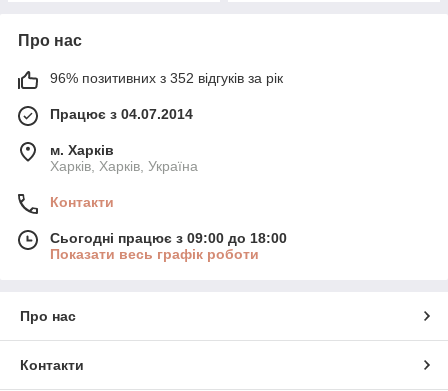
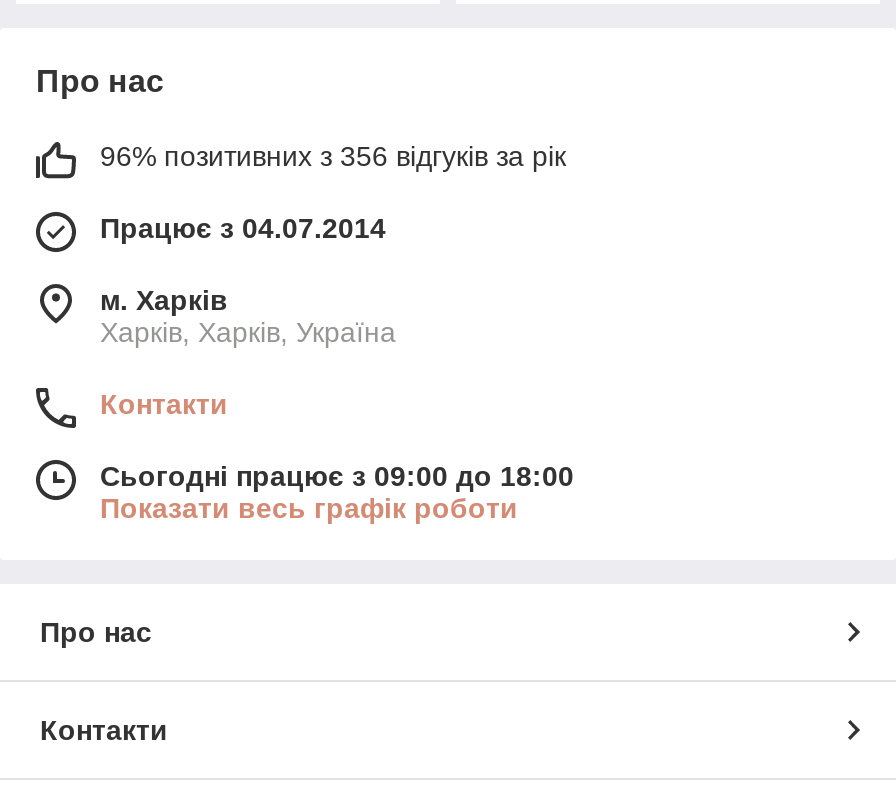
[50,70,283,86] 96% позитивних з 352 відгуків за рік -> [100,140,566,172] 96% позитивних з 356 відгуків за рік

